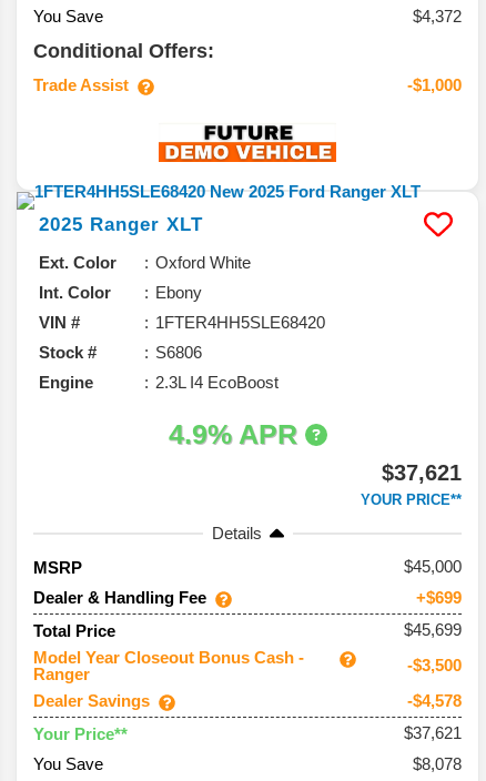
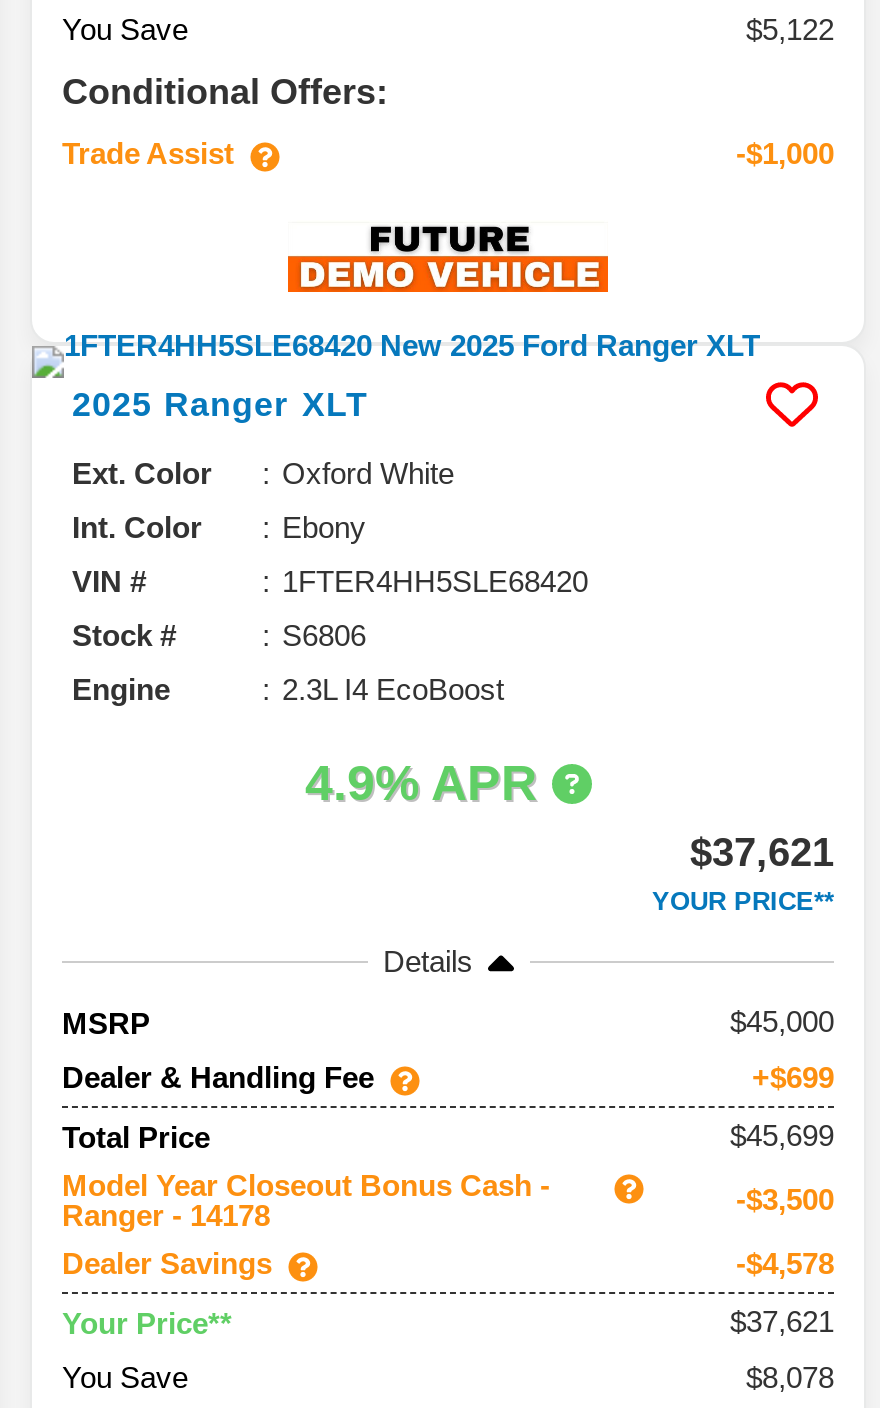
[413,7,462,26] $4,372 -> [746,13,834,47] $5,122
[33,665,90,684] Ranger -> [62,1199,270,1233] Ranger - 14178

